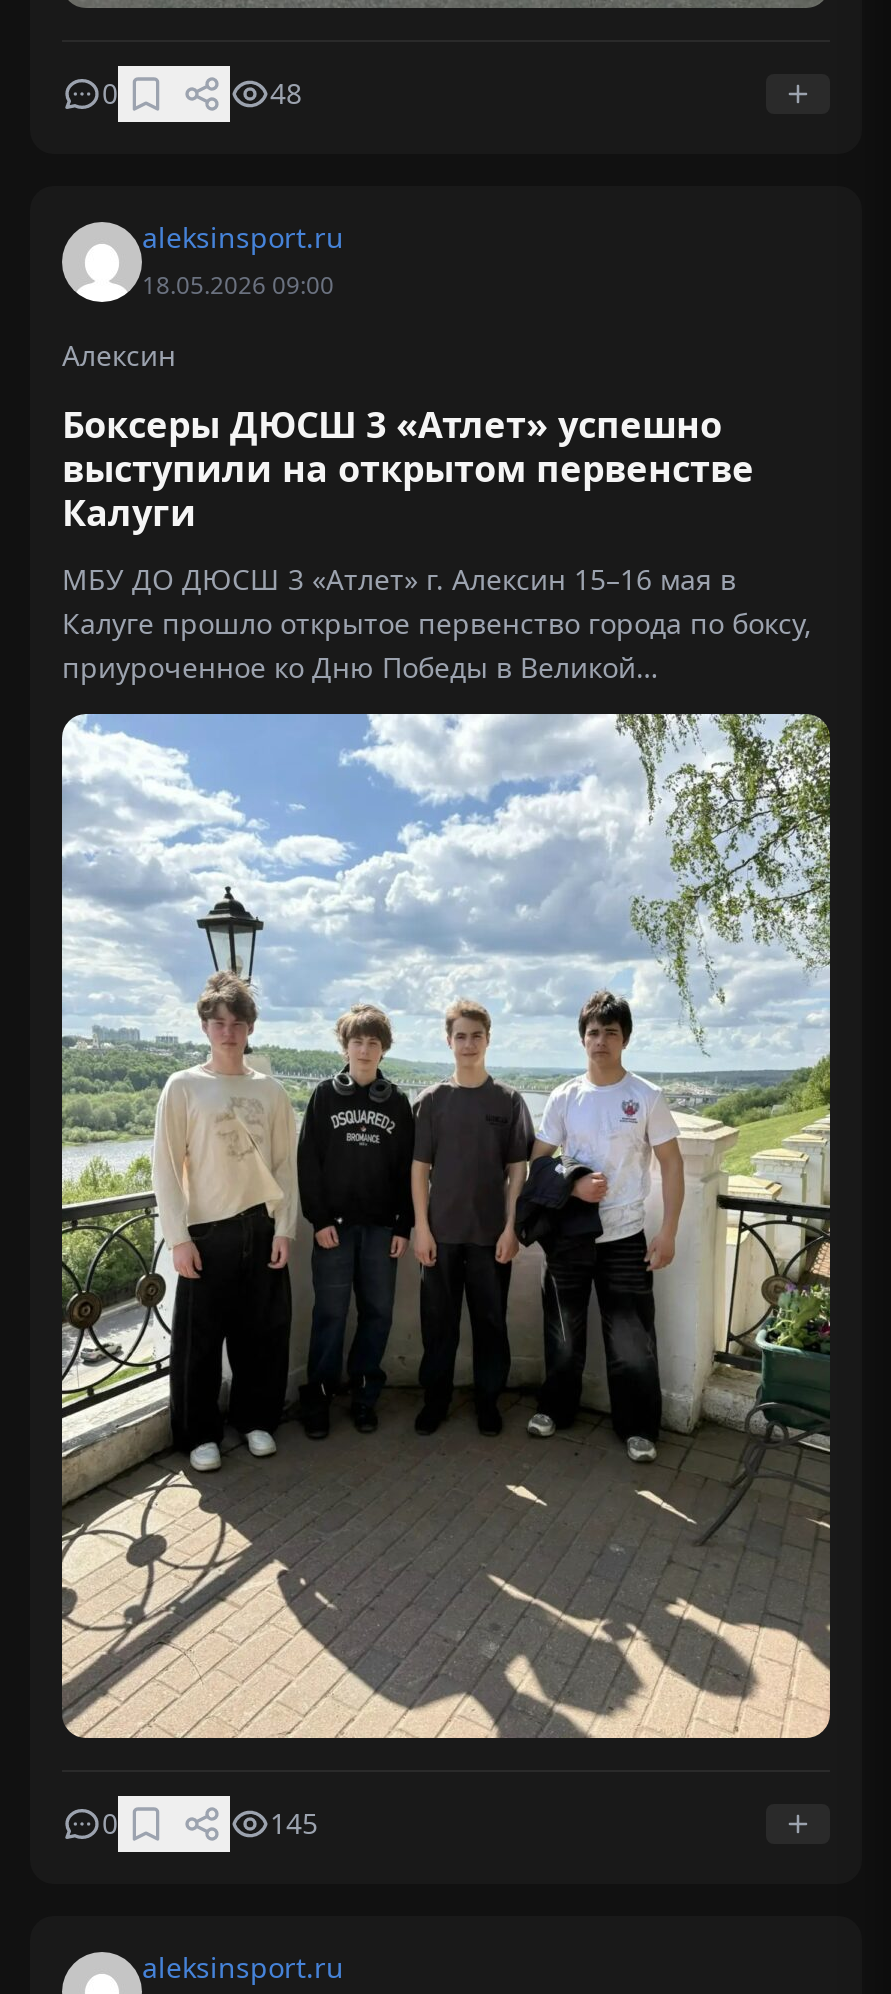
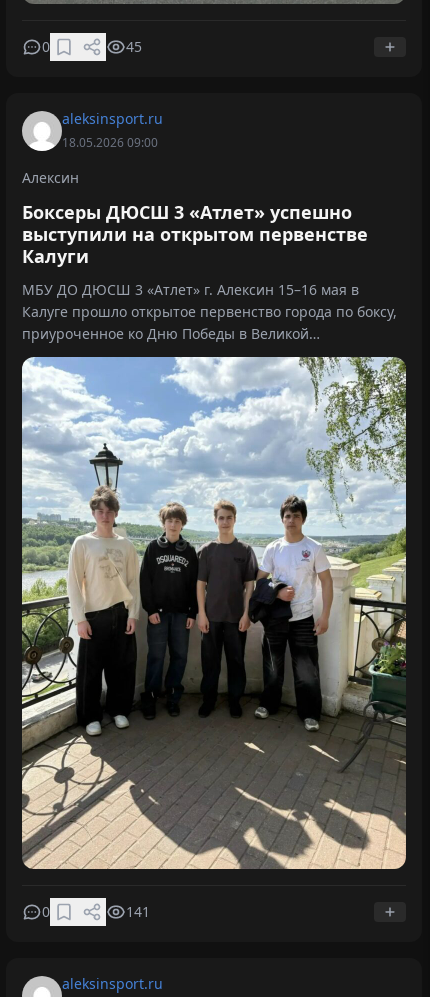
[270,74,302,112] 48 -> [126,37,142,56] 45
[270,1804,318,1842] 145 -> [126,902,150,921] 141

